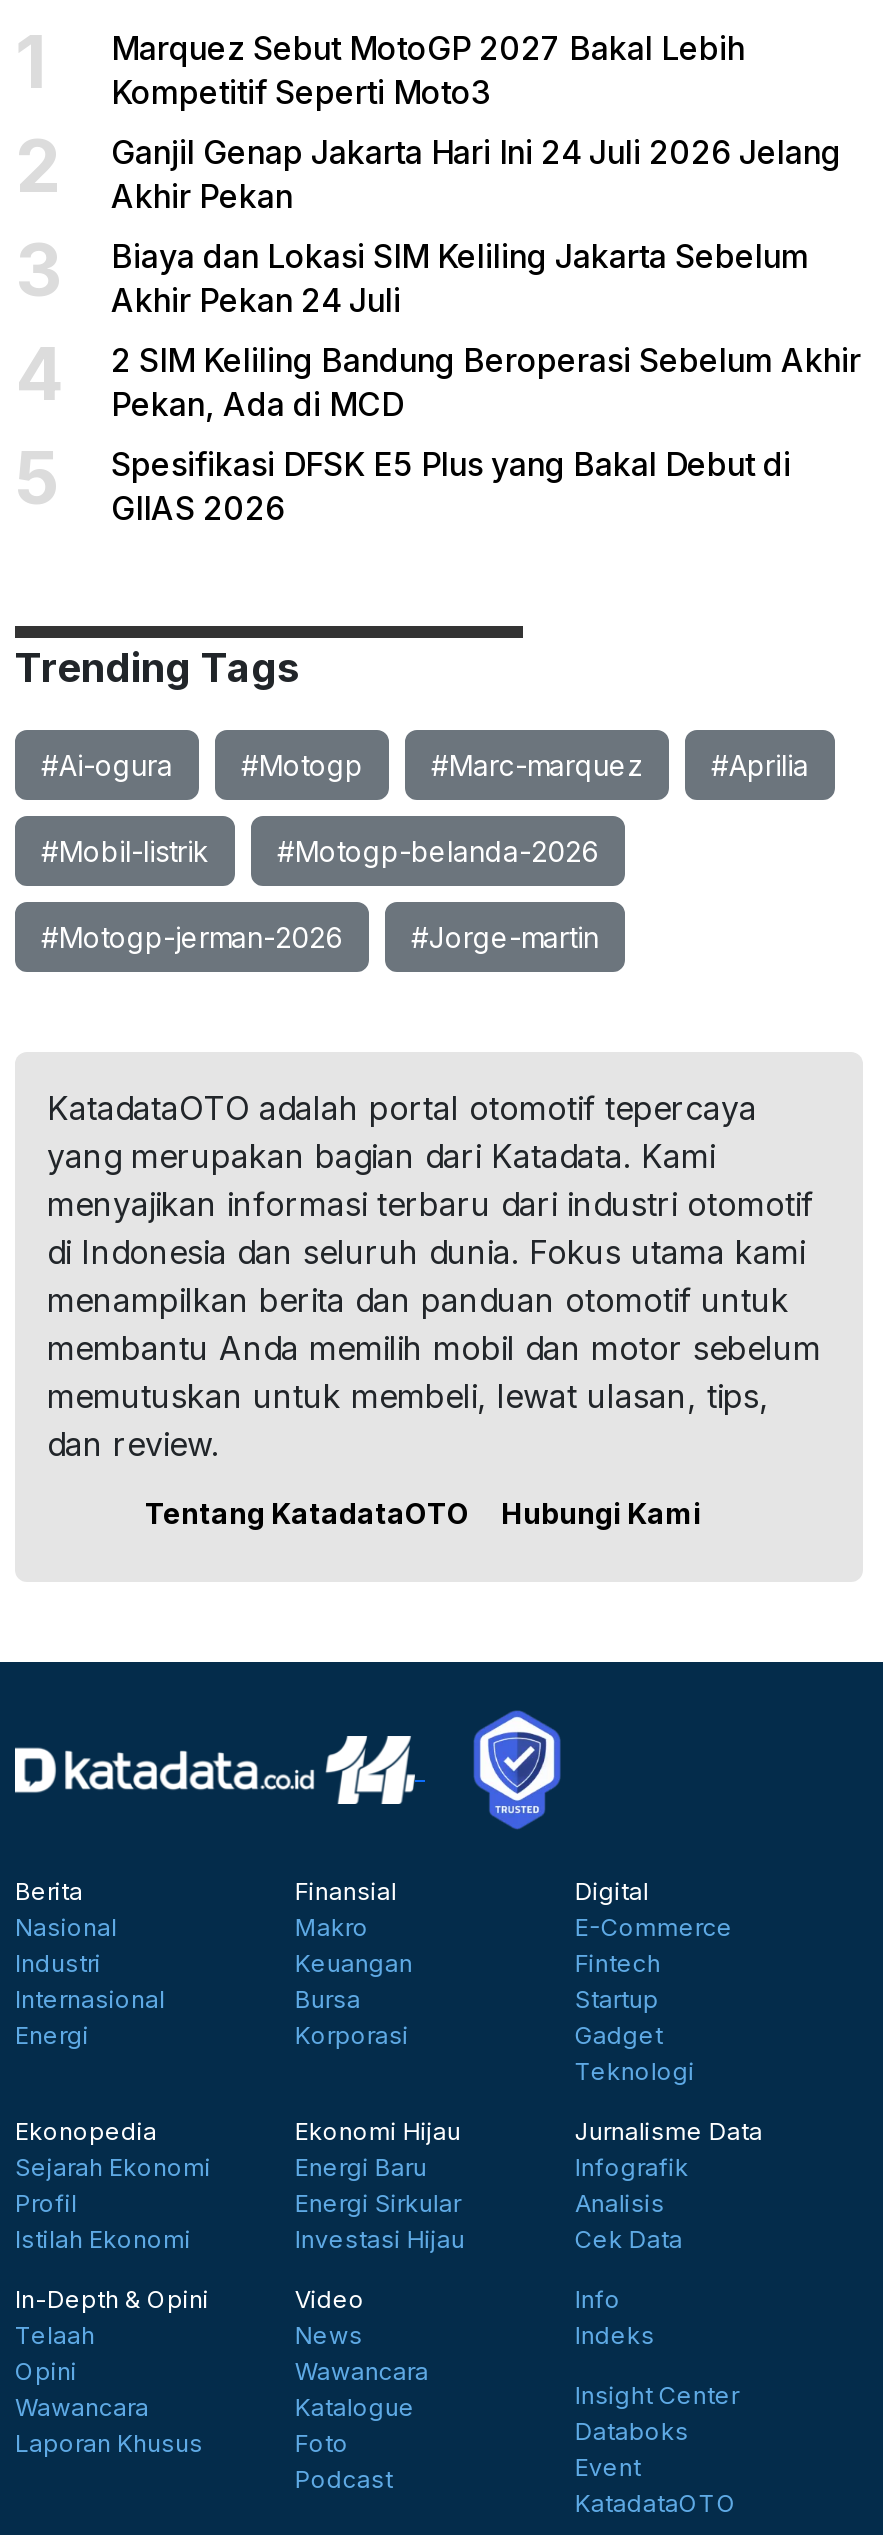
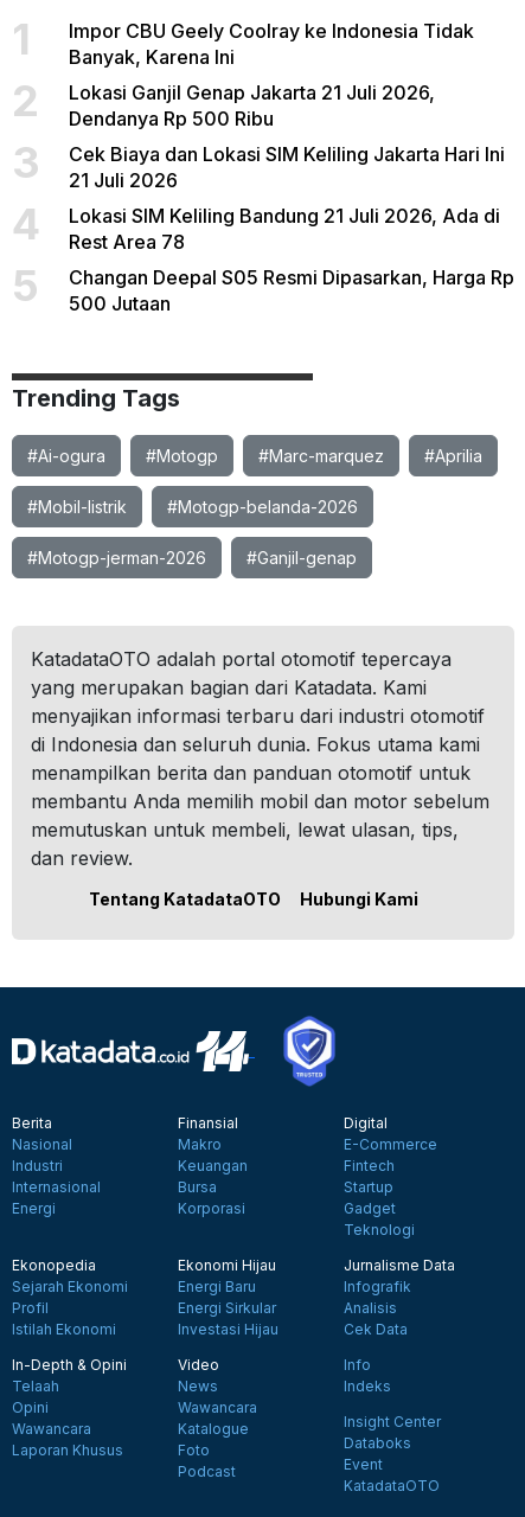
[111,28,745,112] Marquez Sebut MotoGP 2027 Bakal Lebih | Kompetitif Seperti Moto3 -> [69,19,474,69] Impor CBU Geely Coolray ke Indonesia Tidak | Banyak, Karena Ini
[111,132,841,216] Ganjil Genap Jakarta Hari Ini 24 Juli 2026 Jelang | Akhir Pekan -> [69,81,435,130] Lokasi Ganjil Genap Jakarta 21 Juli 2026, | Dendanya Rp 500 Ribu
[111,236,809,320] Biaya dan Lokasi SIM Keliling Jakarta Sebelum | Akhir Pekan 24 Juli -> [69,142,505,192] Cek Biaya dan Lokasi SIM Keliling Jakarta Hari Ini | 21 Juli 2026
[111,340,861,424] 2 SIM Keliling Bandung Beroperasi Sebelum Akhir | Pekan, Ada di MCD -> [69,204,500,254] Lokasi SIM Keliling Bandung 21 Juli 2026, Ada di | Rest Area 78
[111,444,791,528] Spesifikasi DFSK E5 Plus yang Bakal Debut di | GIIAS 2026 -> [69,265,514,315] Changan Deepal S05 Resmi Dipasarkan, Harga Rp | 500 Jutaan
[411,920,599,954] #Jorge-martin -> [247,548,357,568] #Ganjil-genap

